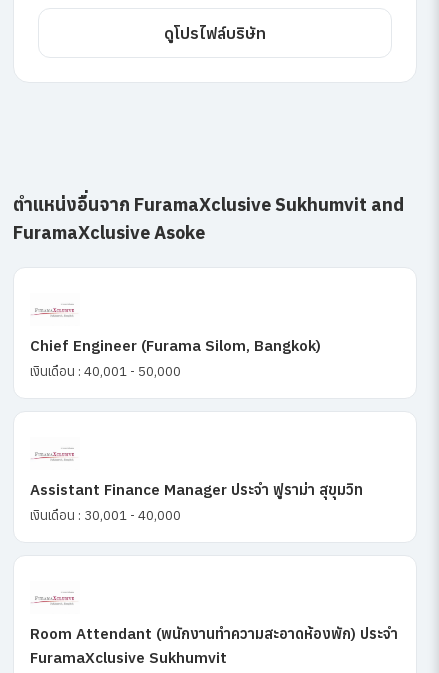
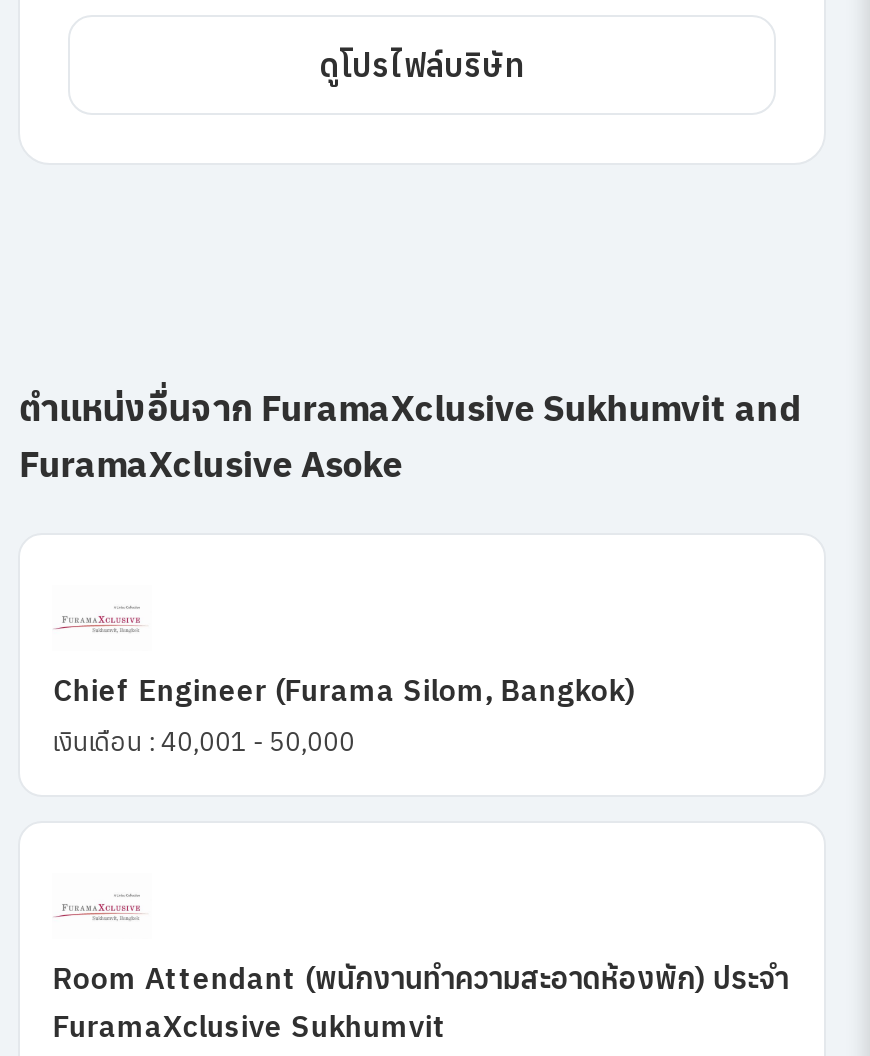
[30,480,363,524] Assistant Finance Manager ประจำ ฟูราม่า สุขุมวิท | เงินเดือน : 30,001 - 40,000 -> none

